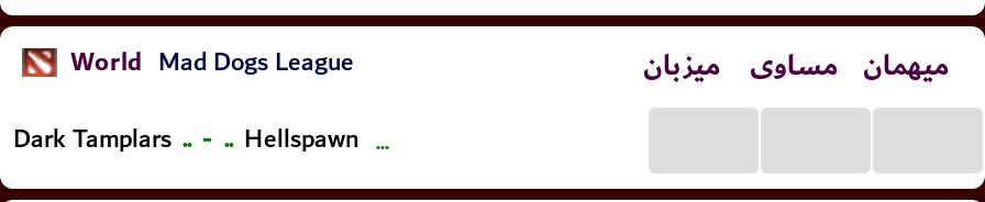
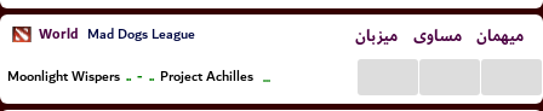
[13,116,389,162] Dark Tamplars .. - .. Hellspawn ... -> [7,64,270,89] Moonlight Wispers .. - .. Project Achilles ...

